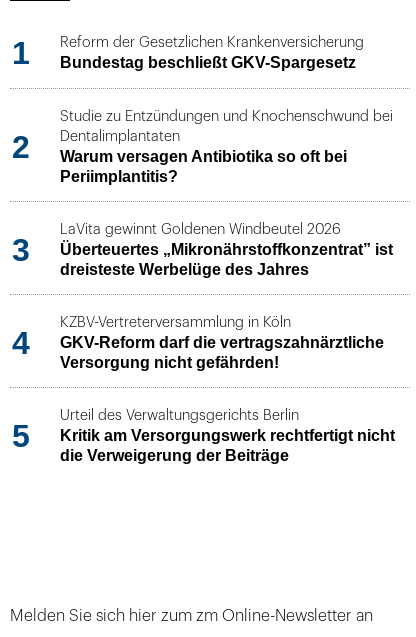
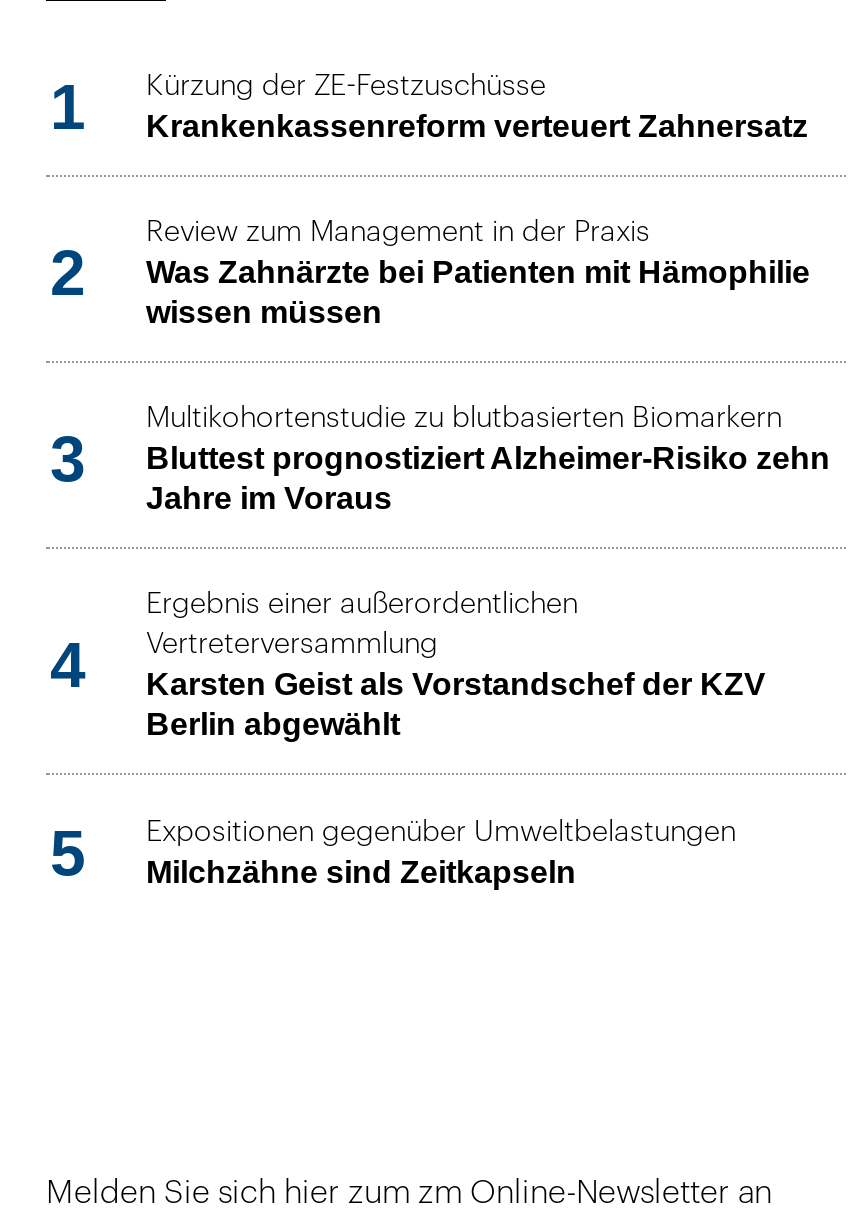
[60,35,364,71] Reform der Gesetzlichen Krankenversicherung | Bundestag beschließt GKV-Spargesetz -> [146,70,808,142] Kürzung der ZE-Festzuschüsse | Krankenkassenreform verteuert Zahnersatz
[60,108,393,184] Studie zu Entzündungen und Knochenschwund bei | Dentalimplantaten | Warum versagen Antibiotika so oft bei | Periimplantitis? -> [146,217,810,329] Review zum Management in der Praxis | Was Zahnärzte bei Patienten mit Hämophilie | wissen müssen
[60,221,393,277] LaVita gewinnt Goldenen Windbeutel 2026 | Überteuertes „Mikronährstoffkonzentrat” ist | dreisteste Werbelüge des Jahres -> [146,403,830,515] Multikohortenstudie zu blutbasierten Biomarkern | Bluttest prognostiziert Alzheimer-Risiko zehn | Jahre im Voraus
[60,314,384,370] KZBV-Vertreterversammlung in Köln | GKV-Reform darf die vertragszahnärztliche | Versorgung nicht gefährden! -> [146,589,766,741] Ergebnis einer außerordentlichen | Vertreterversammlung | Karsten Geist als Vorstandschef der KZV | Berlin abgewählt
[60,407,395,463] Urteil des Verwaltungsgerichts Berlin | Kritik am Versorgungswerk rechtfertigt nicht | die Verweigerung der Beiträge -> [146,816,736,888] Expositionen gegenüber Umweltbelastungen | Milchzähne sind Zeitkapseln

